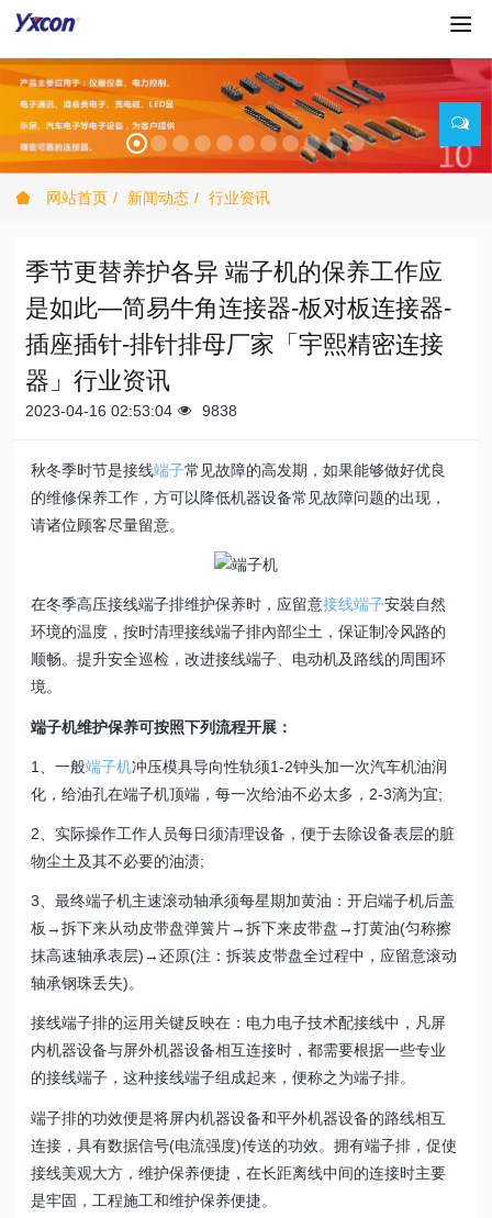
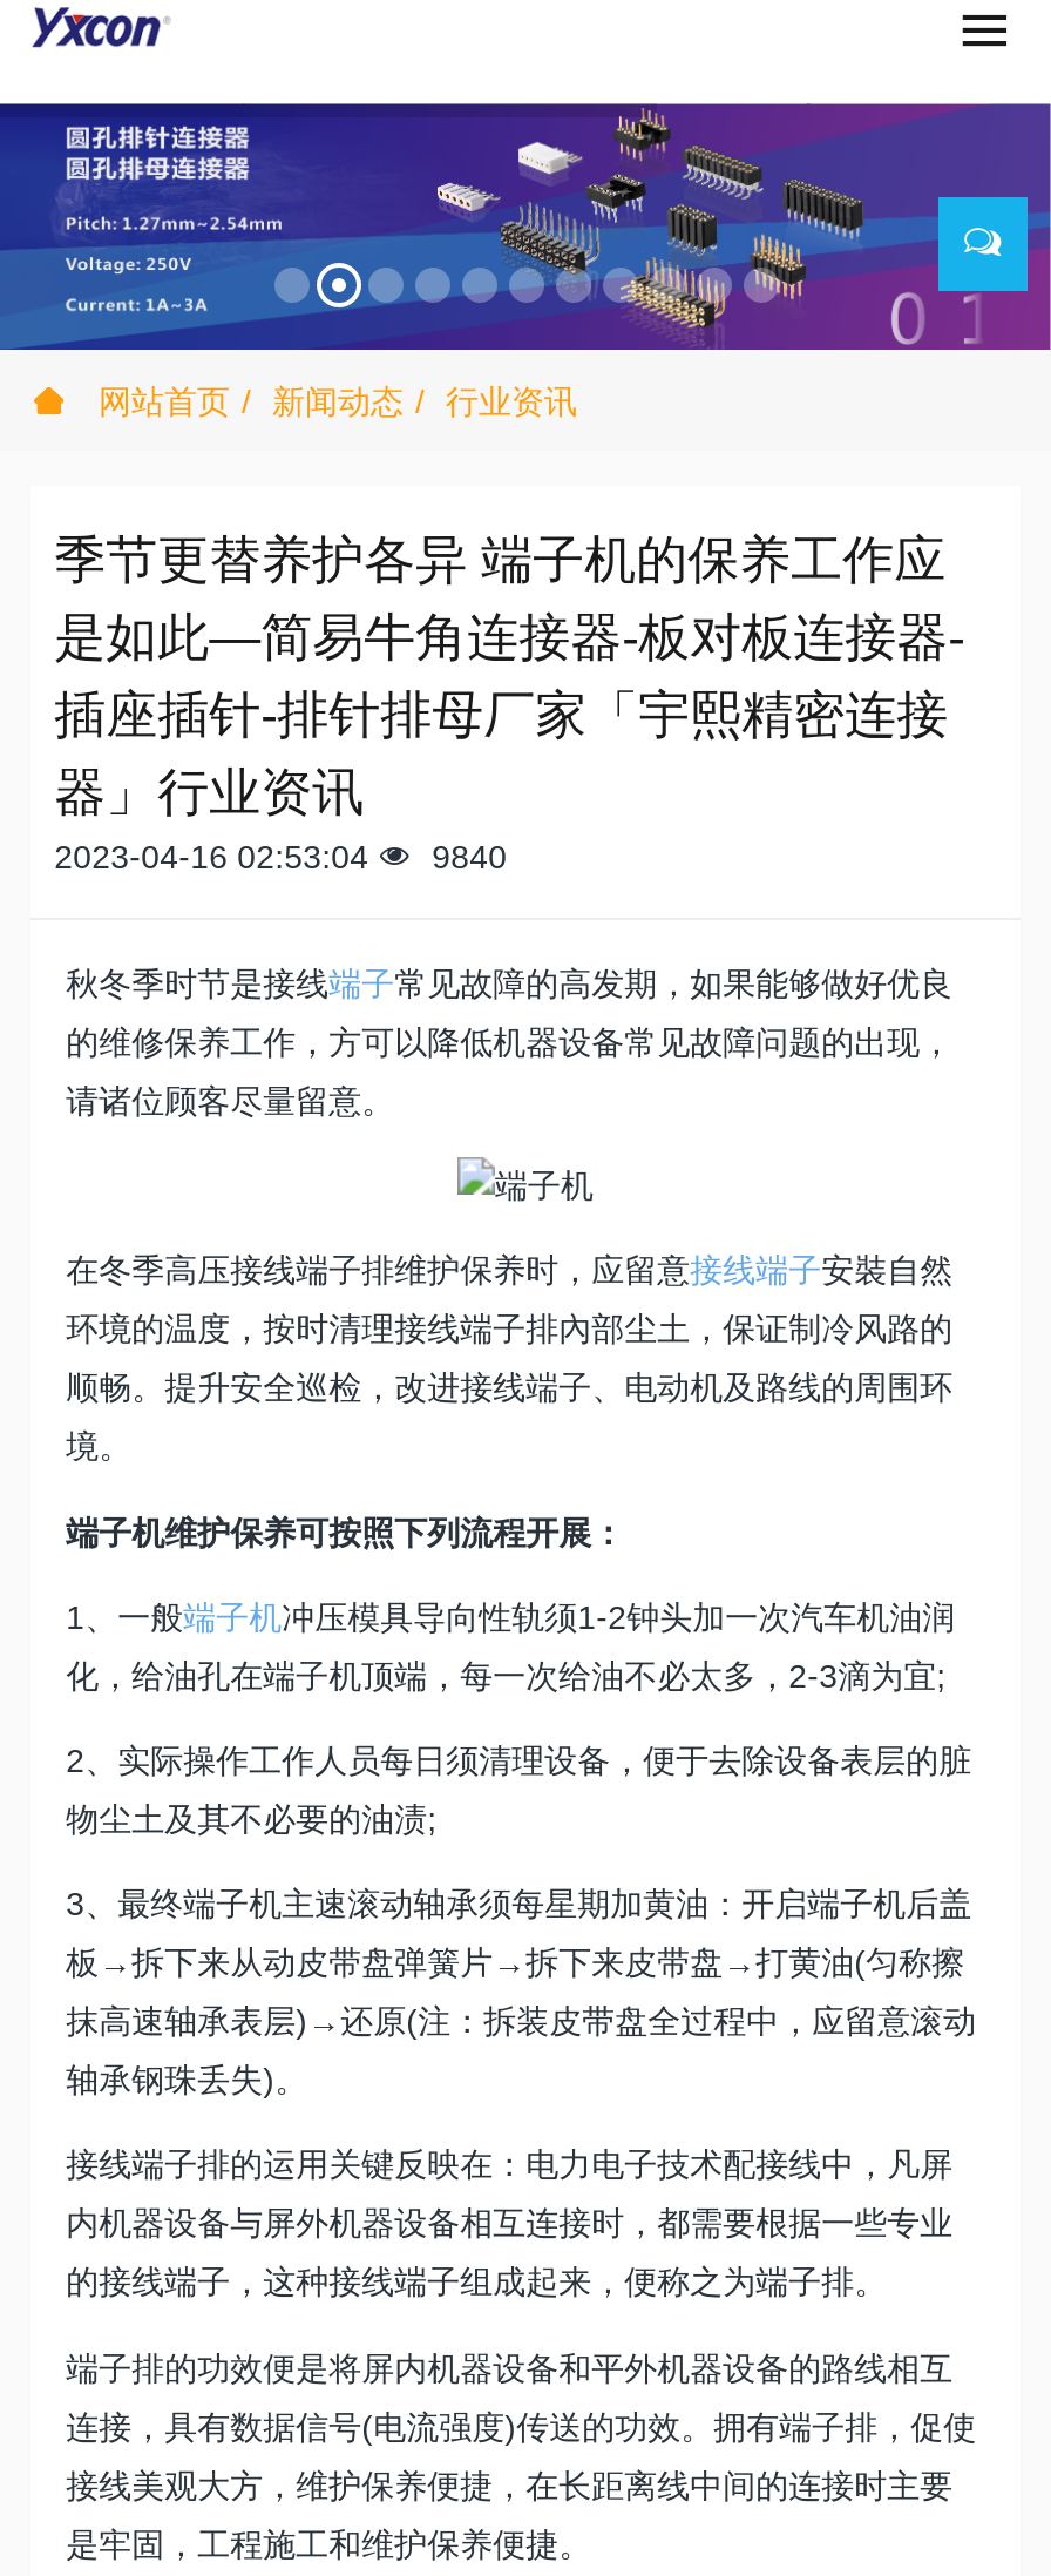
[3,57,489,175] [image] -> [7,101,1044,352] [image]
[25,402,237,420] 2023-04-16 02:53:04 9838 -> [54,838,507,875] 2023-04-16 02:53:04 9840

